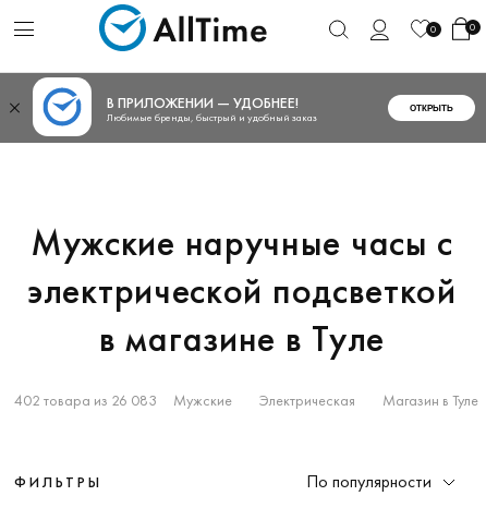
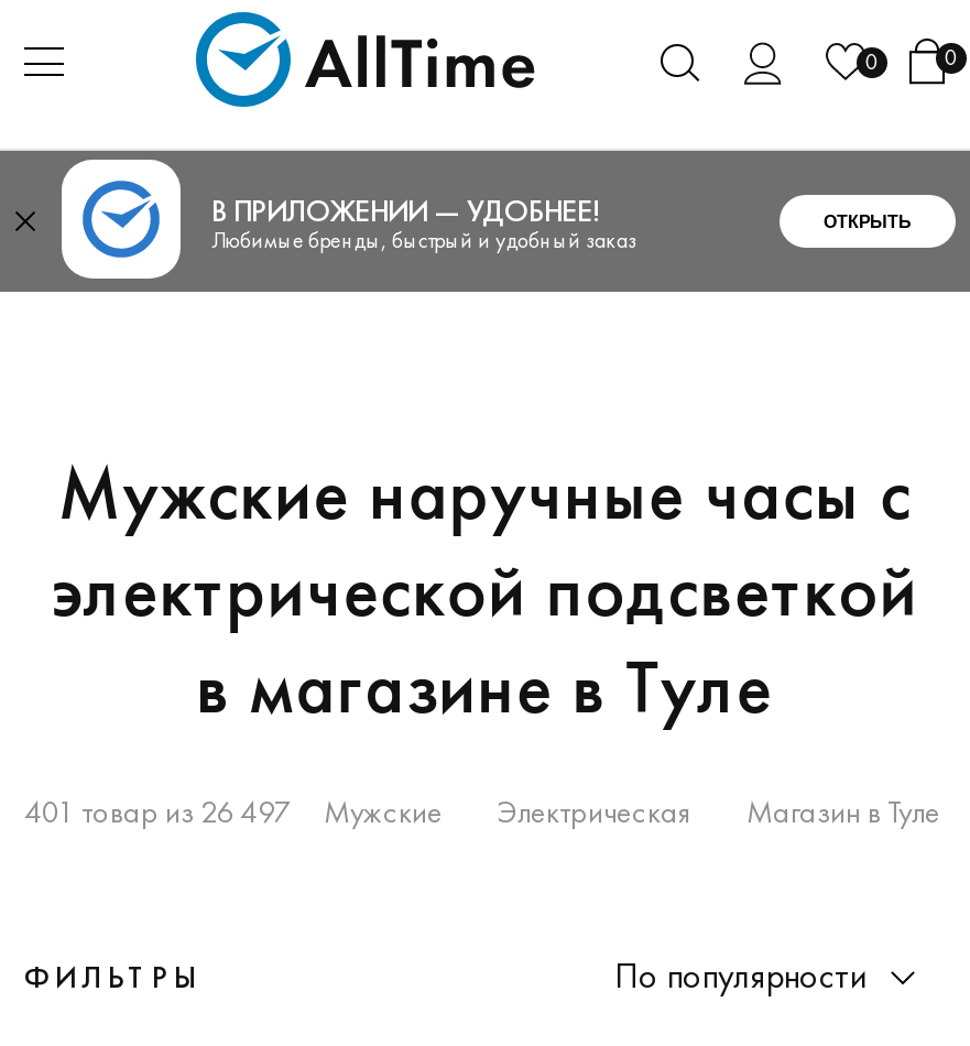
[14,390,478,410] 402 товара из 26 083 Мужские Электрическая Магазин в Туле -> [24,792,940,831] 401 товар из 26 497 Мужские Электрическая Магазин в Туле

